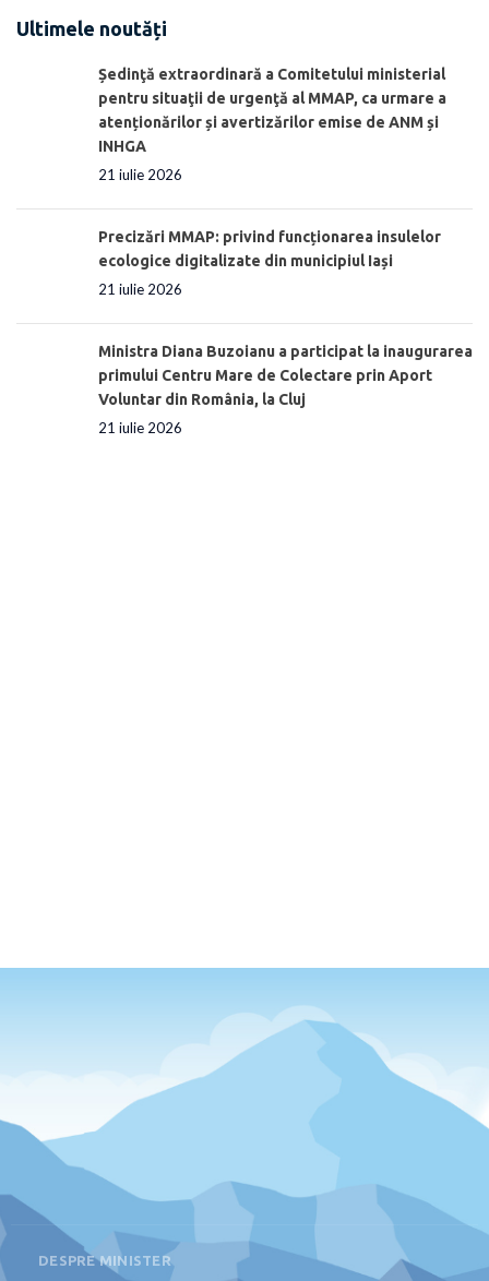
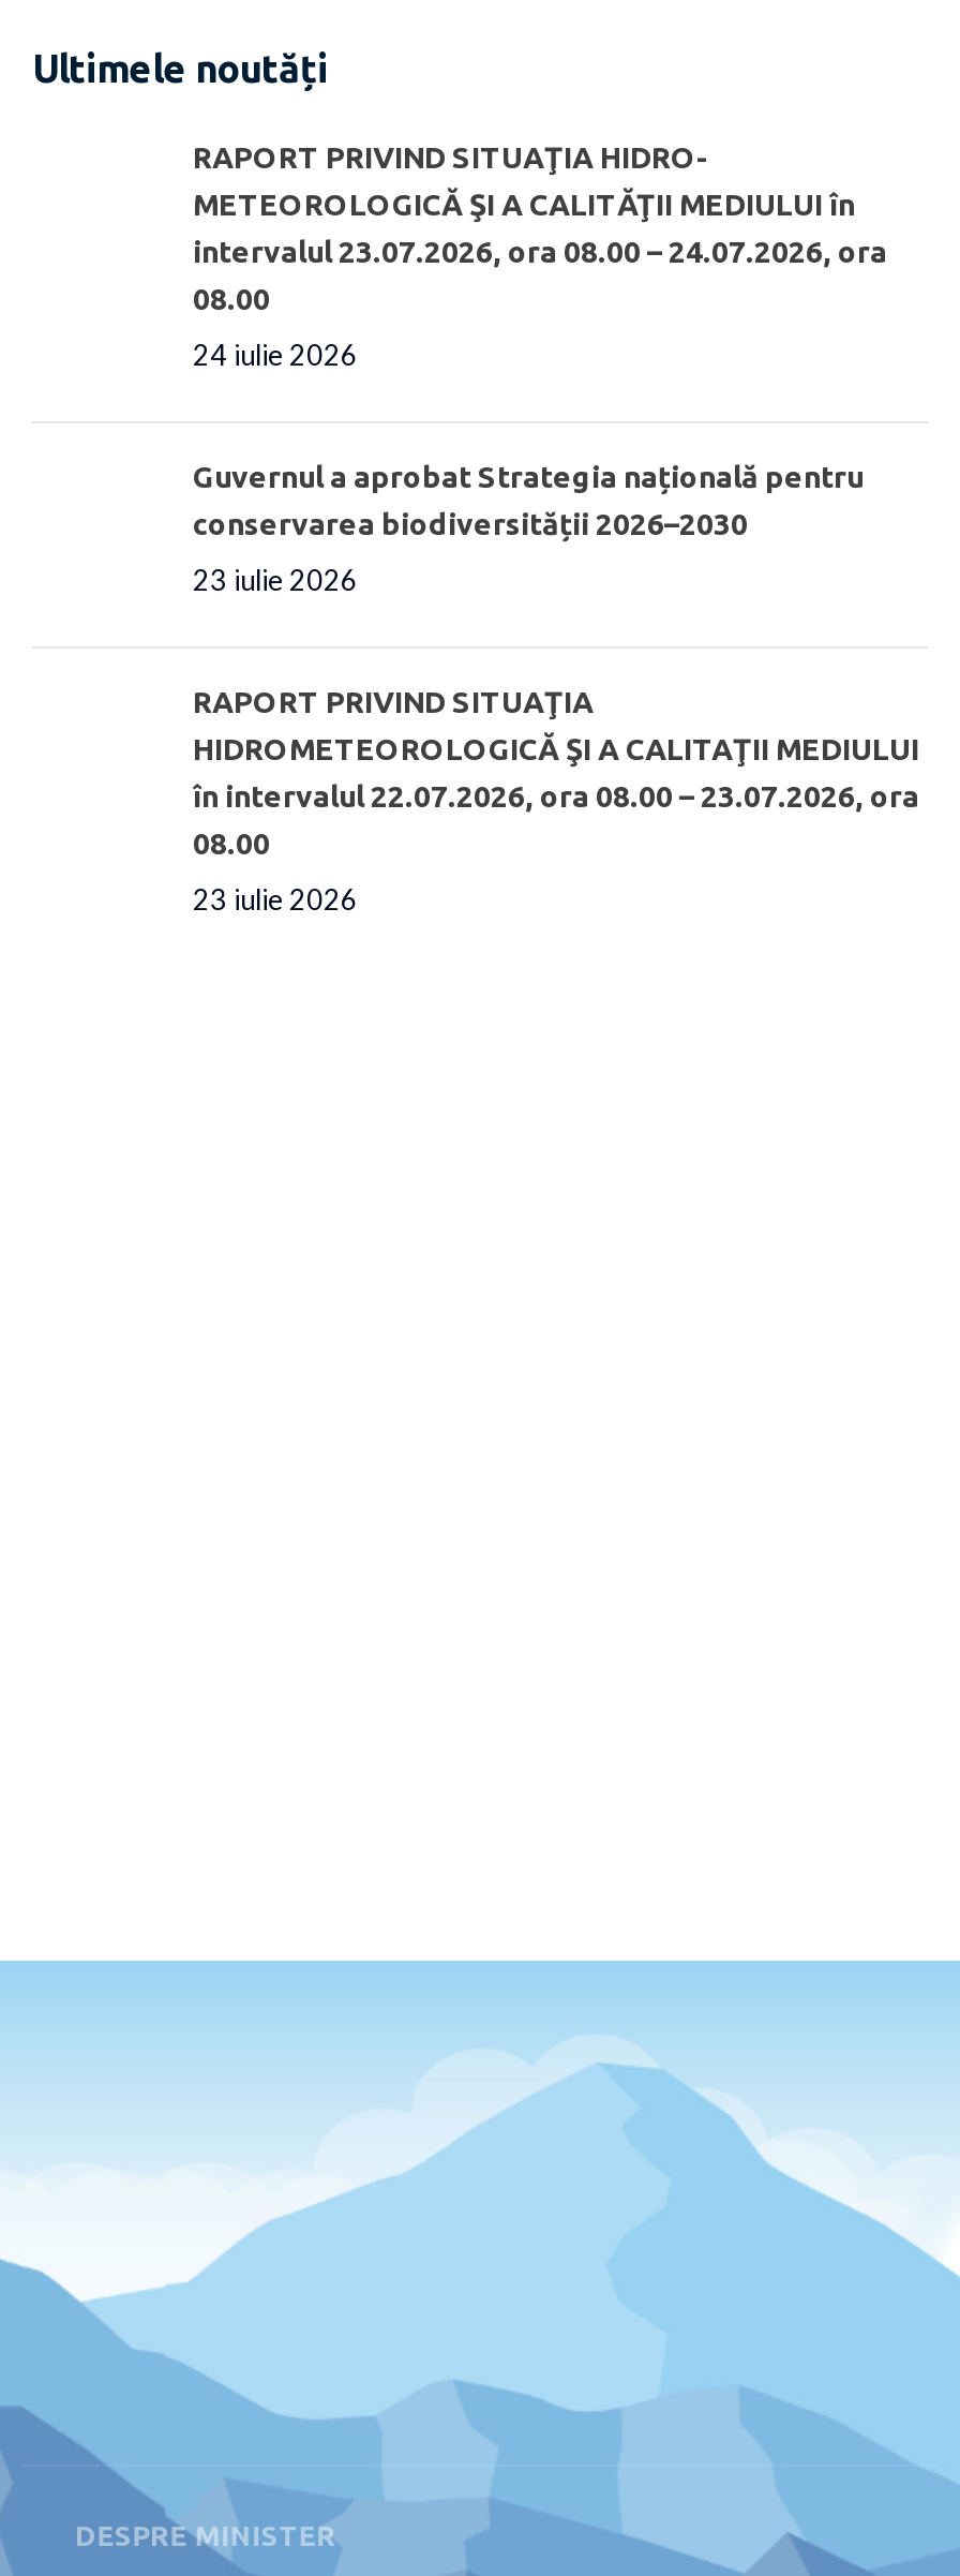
[98,65,446,155] Ședinţă extraordinară a Comitetului ministerial | pentru situaţii de urgenţă al MMAP, ca urmare a | atenționărilor și avertizărilor emise de ANM și | INHGA -> [193,140,887,316] RAPORT PRIVIND SITUAŢIA HIDRO- | METEOROLOGICĂ ŞI A CALITĂŢII MEDIULUI în | intervalul 23.07.2026, ora 08.00 – 24.07.2026, ora | 08.00
[98,166,182,183] 21 iulie 2026 -> [193,338,358,372] 24 iulie 2026
[98,228,441,270] Precizări MMAP: privind funcționarea insulelor | ecologice digitalizate din municipiul Iași -> [193,460,864,541] Guvernul a aprobat Strategia națională pentru | conservarea biodiversității 2026–2030
[98,280,182,298] 21 iulie 2026 -> [193,563,358,597] 23 iulie 2026
[98,343,473,408] Ministra Diana Buzoianu a participat la inaugurarea | primului Centru Mare de Colectare prin Aport | Voluntar din România, la Cluj -> [193,685,919,861] RAPORT PRIVIND SITUAŢIA | HIDROMETEOROLOGICĂ ŞI A CALITAŢII MEDIULUI | în intervalul 22.07.2026, ora 08.00 – 23.07.2026, ora | 08.00
[98,419,182,436] 21 iulie 2026 -> [193,882,358,917] 23 iulie 2026

